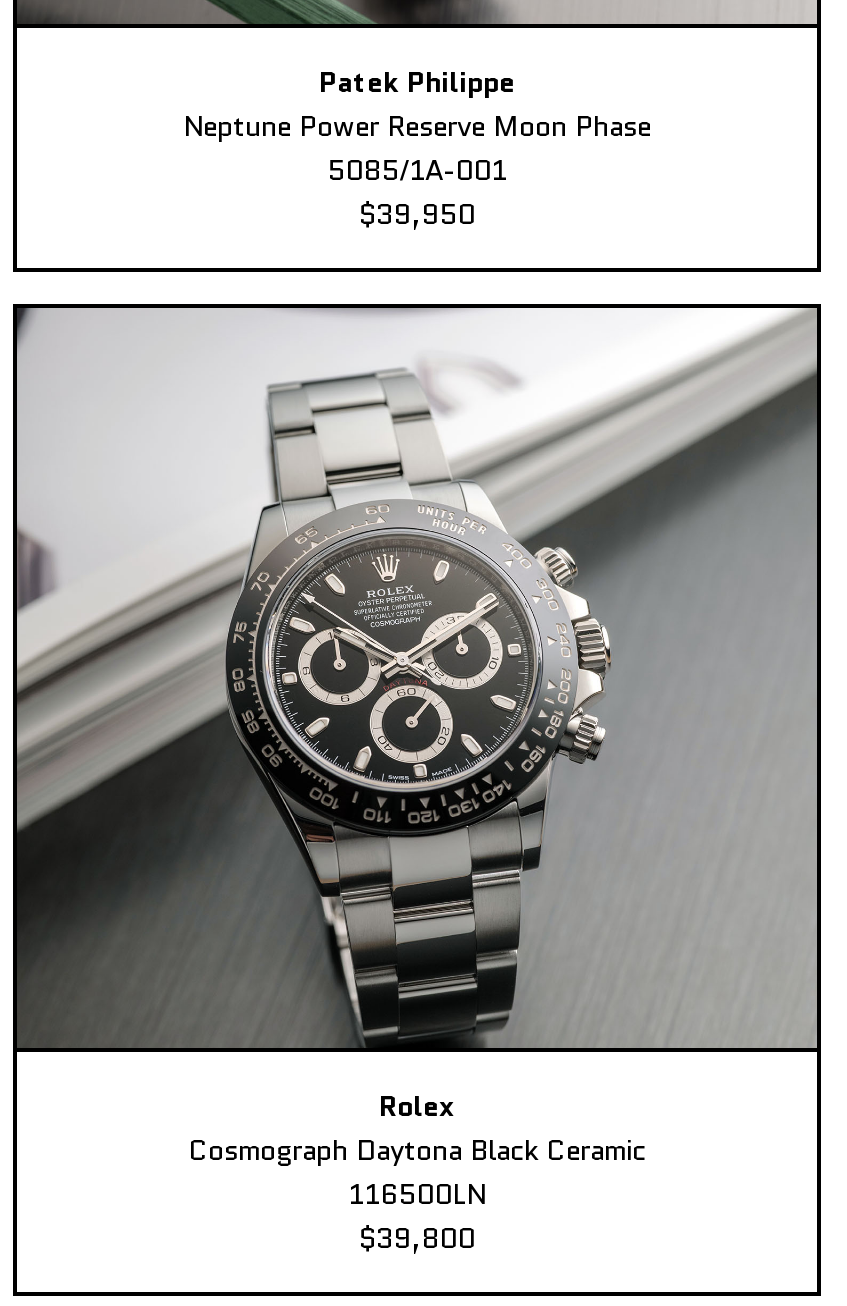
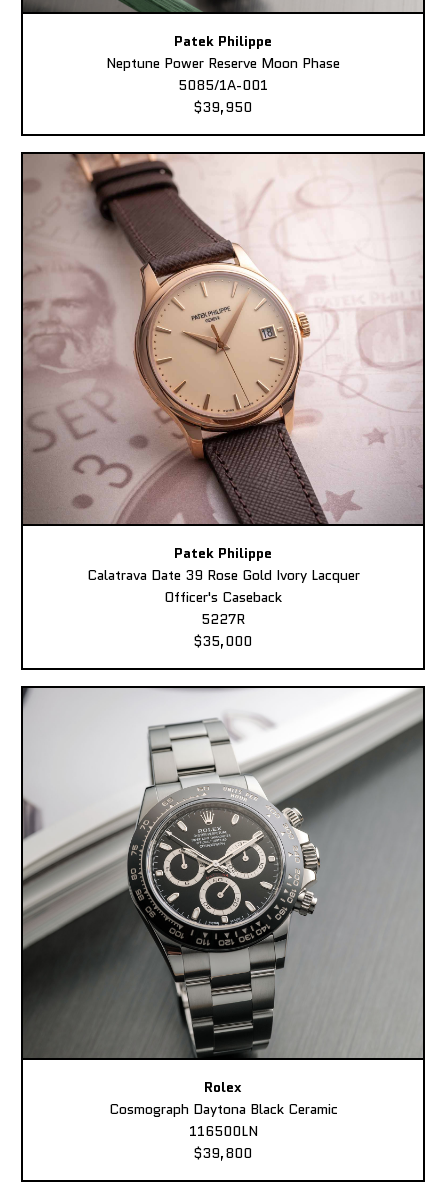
none -> [23,153,421,651] [image] | Patek Philippe | Calatrava Date 39 Rose Gold Ivory Lacquer | Officer's Caseback | 5227R | $35,000

